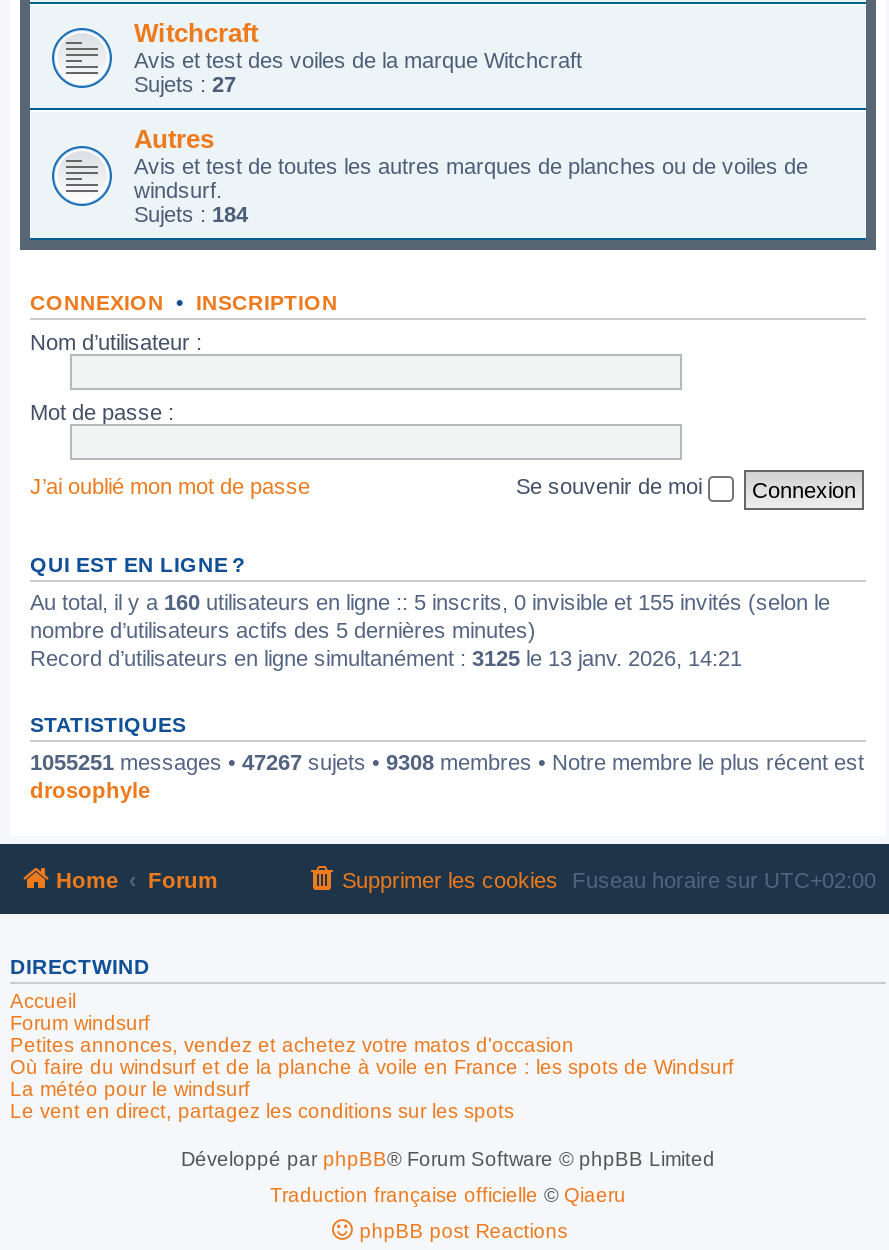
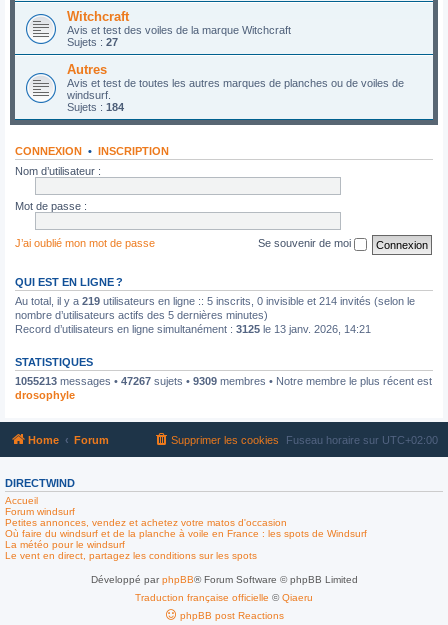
[30,590,830,614] Au total, il y a 160 utilisateurs en ligne :: 5 inscrits, 0 invisible et 155 invités (selon le -> [15,295,415,307] Au total, il y a 219 utilisateurs en ligne :: 5 inscrits, 0 invisible et 214 invités (selon le
[30,750,864,774] 1055251 messages • 47267 sujets • 9308 membres • Notre membre le plus récent est -> [15,375,432,387] 1055213 messages • 47267 sujets • 9309 membres • Notre membre le plus récent est

